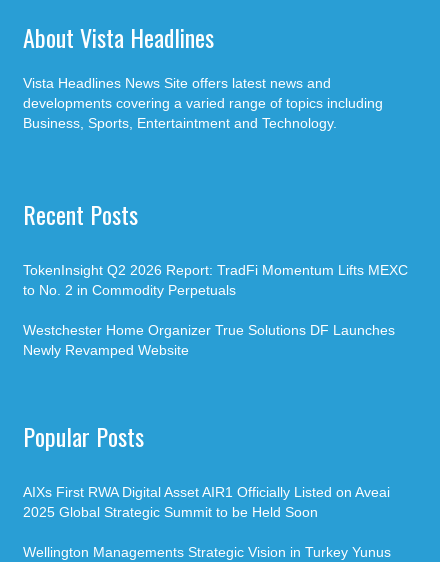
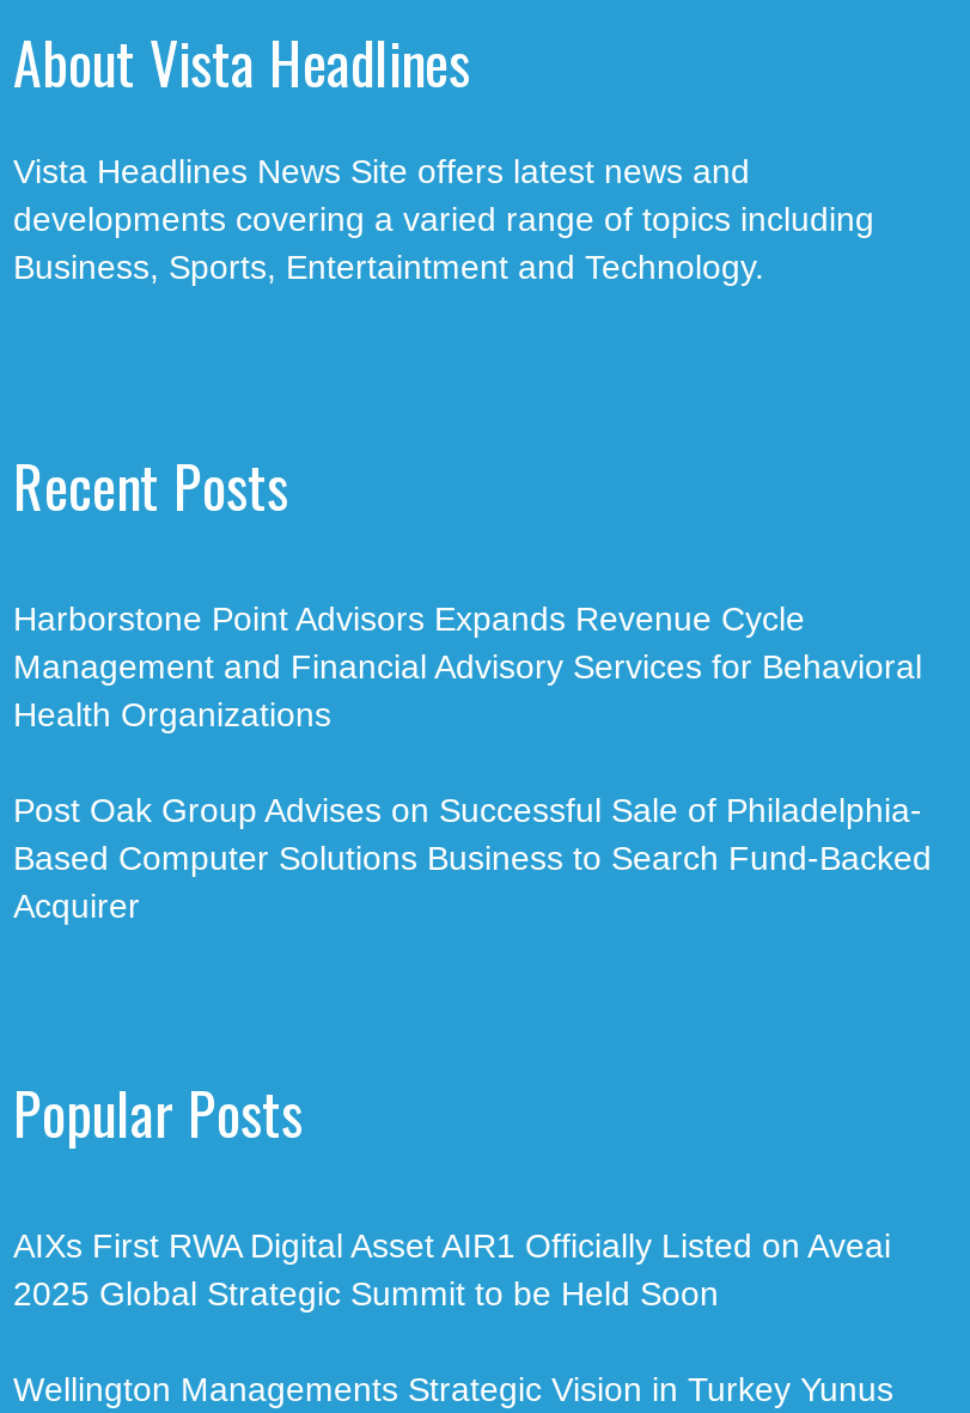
[23,262,408,298] TokenInsight Q2 2026 Report: TradFi Momentum Lifts MEXC | to No. 2 in Commodity Perpetuals -> [13,599,922,733] Harborstone Point Advisors Expands Revenue Cycle | Management and Financial Advisory Services for Behavioral | Health Organizations
[23,322,395,358] Westchester Home Organizer True Solutions DF Launches | Newly Revamped Website -> [13,791,932,925] Post Oak Group Advises on Successful Sale of Philadelphia- | Based Computer Solutions Business to Search Fund-Backed | Acquirer

